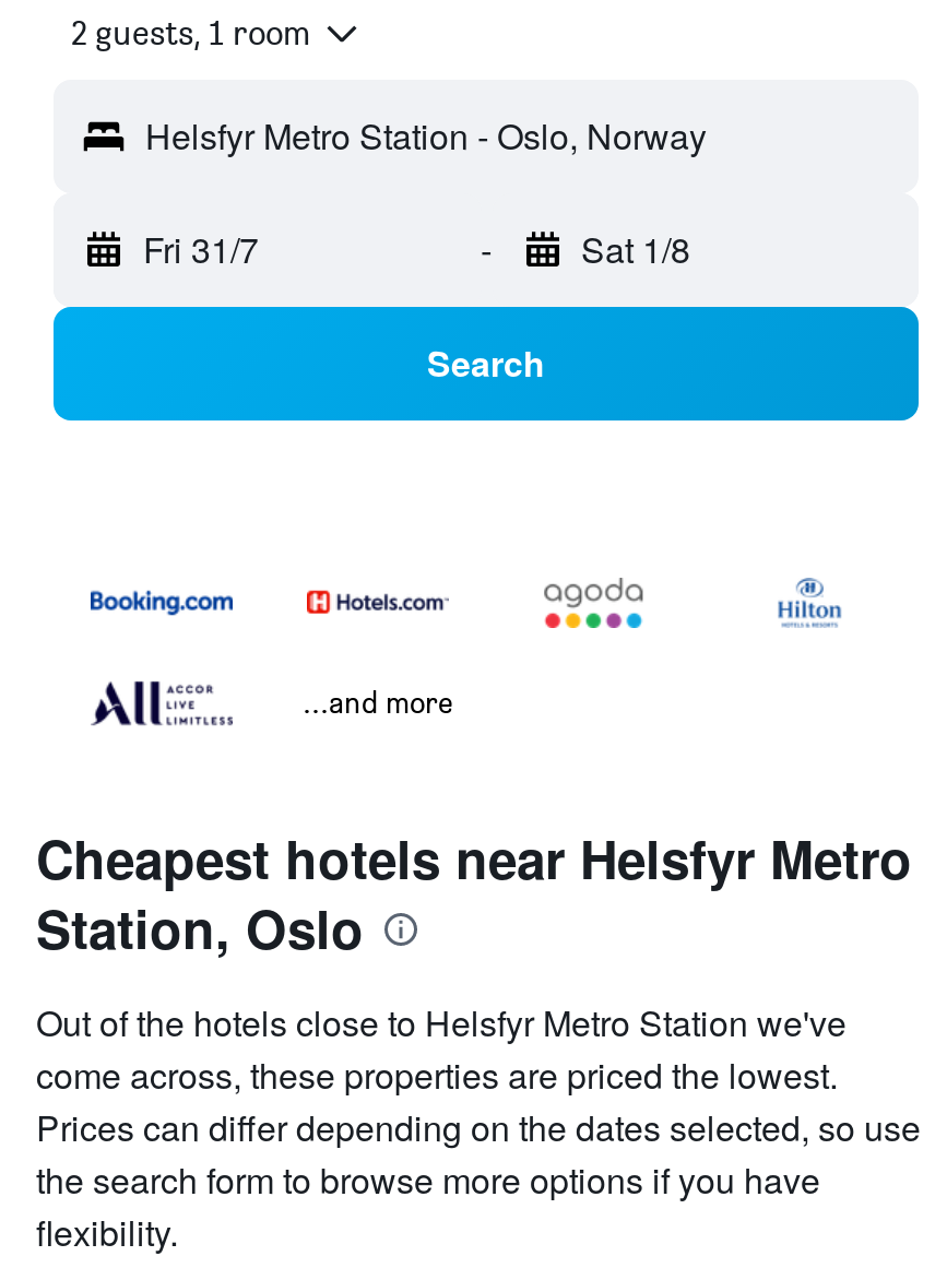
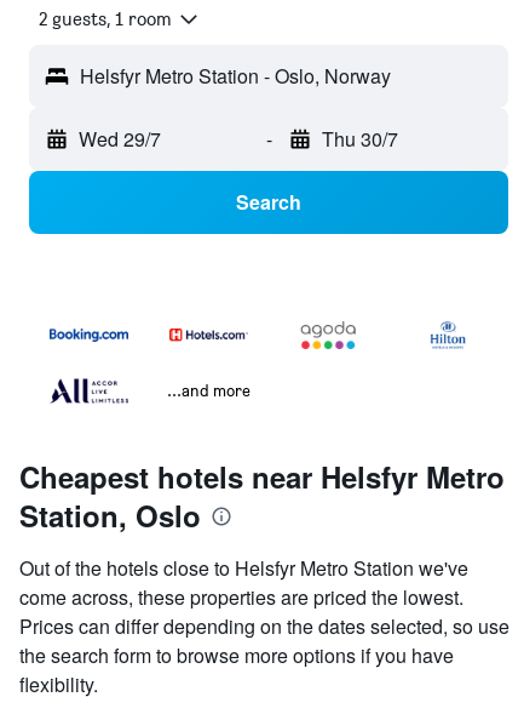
[143,224,259,275] Fri 31/7 -> [79,125,161,153] Wed 29/7
[581,224,690,275] Sat 1/8 -> [321,125,398,153] Thu 30/7

